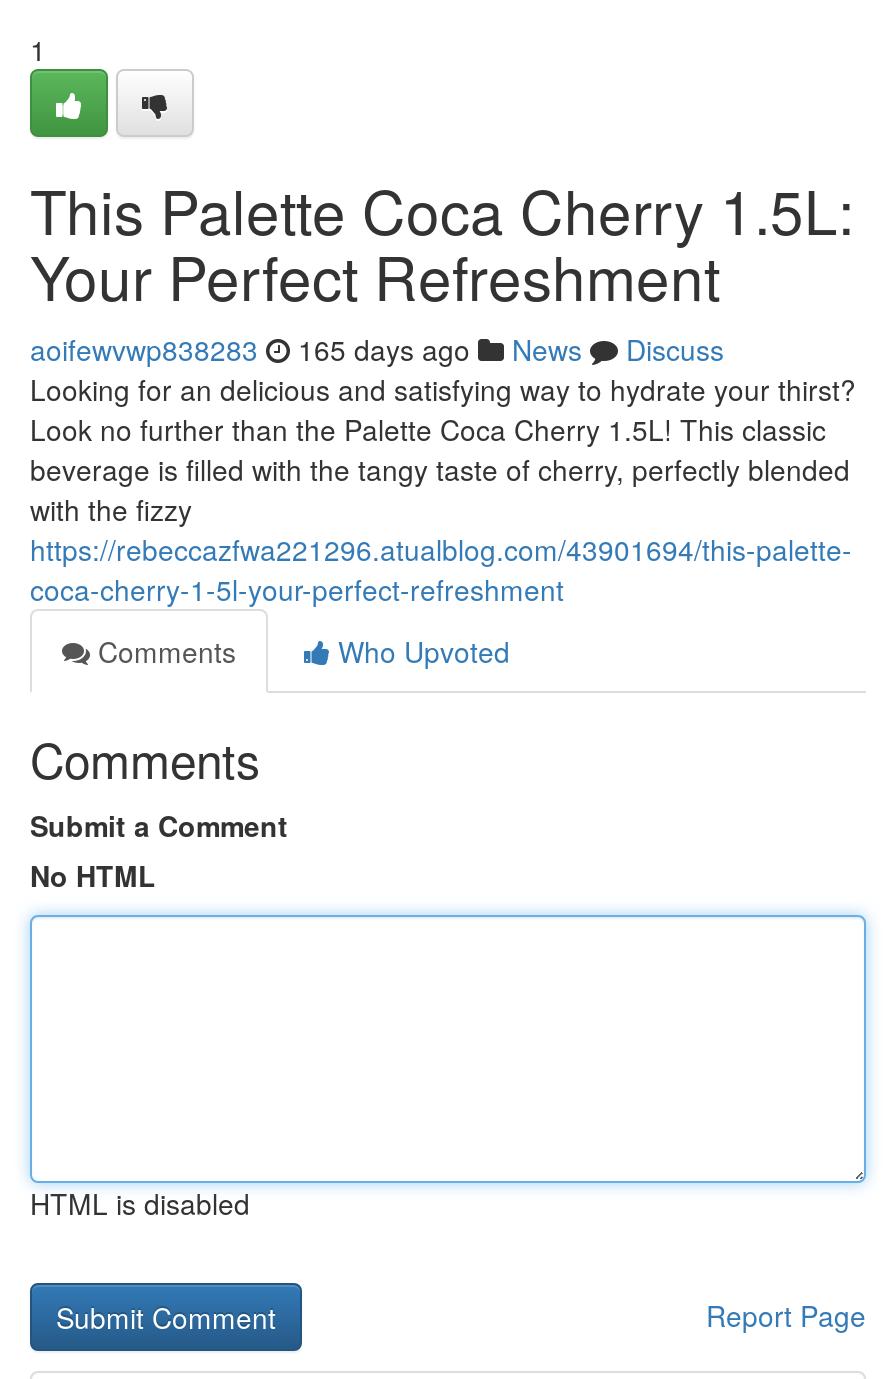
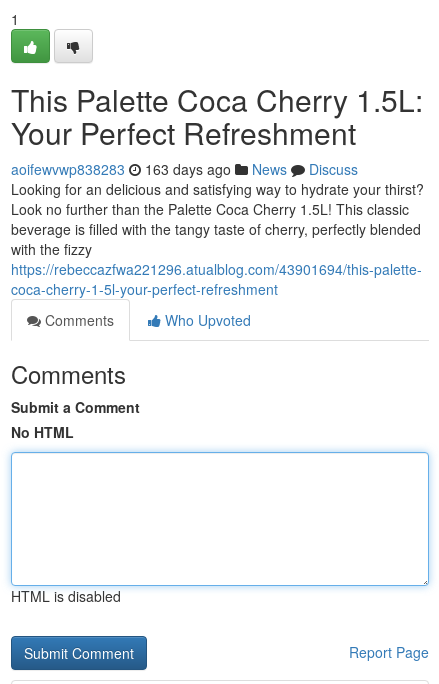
[30,329,724,369] aoifewvwp838283 165 days ago News Discuss -> [11,159,358,179] aoifewvwp838283 163 days ago News Discuss

